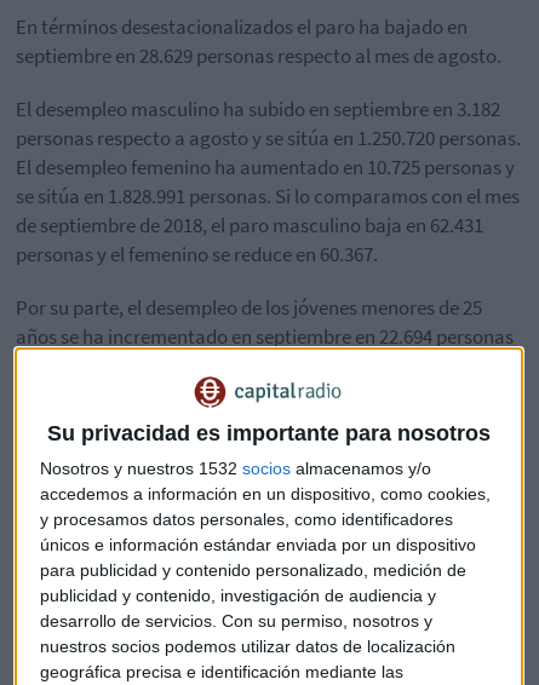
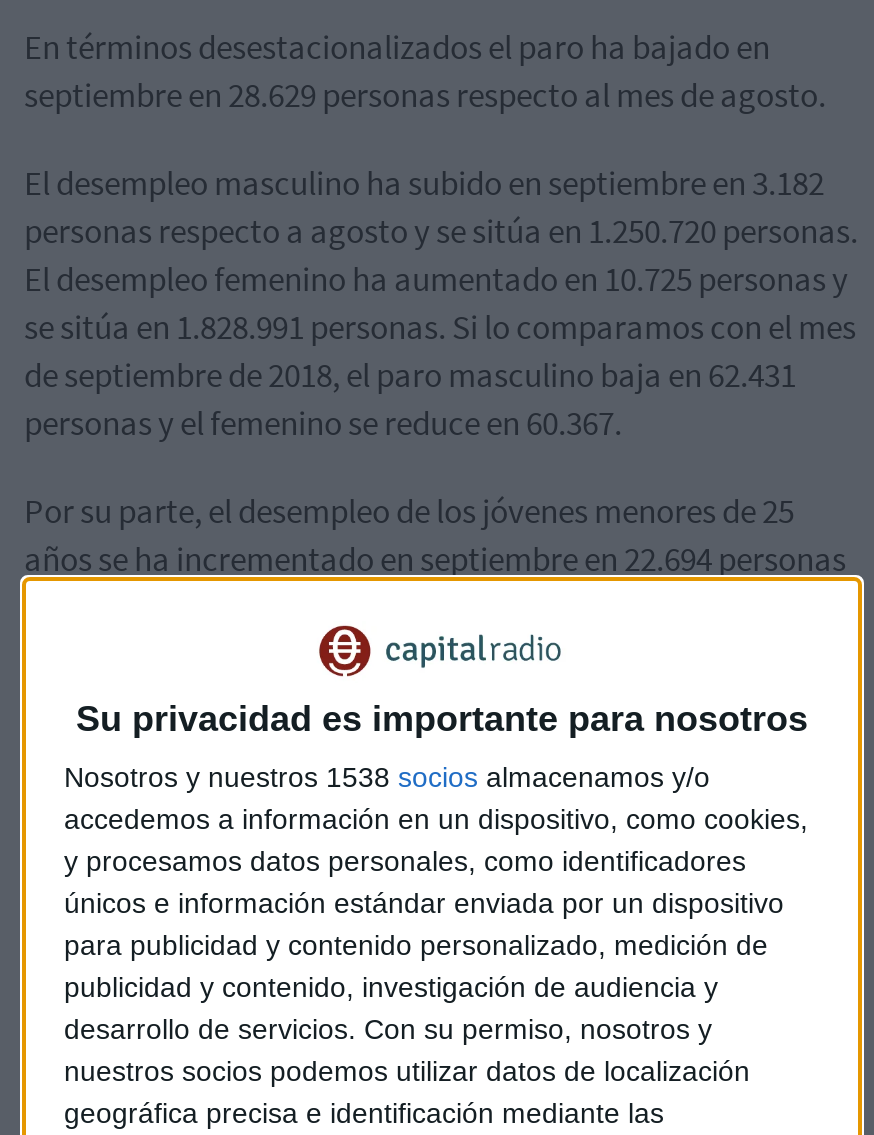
[40,458,431,478] Nosotros y nuestros 1532 socios almacenamos y/o -> [64,760,710,792] Nosotros y nuestros 1538 socios almacenamos y/o

